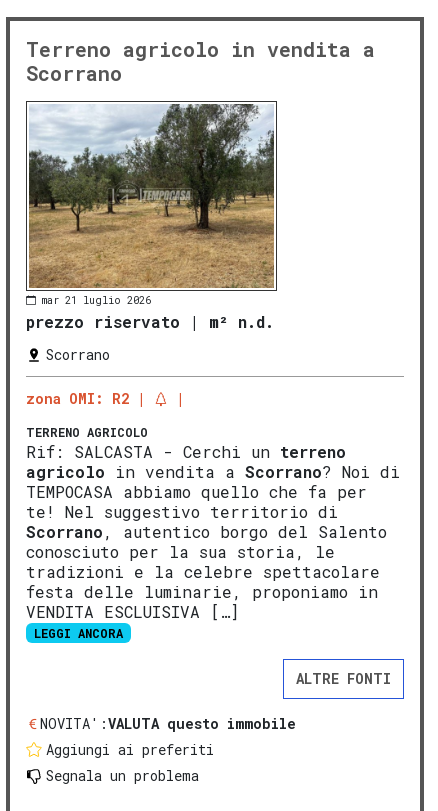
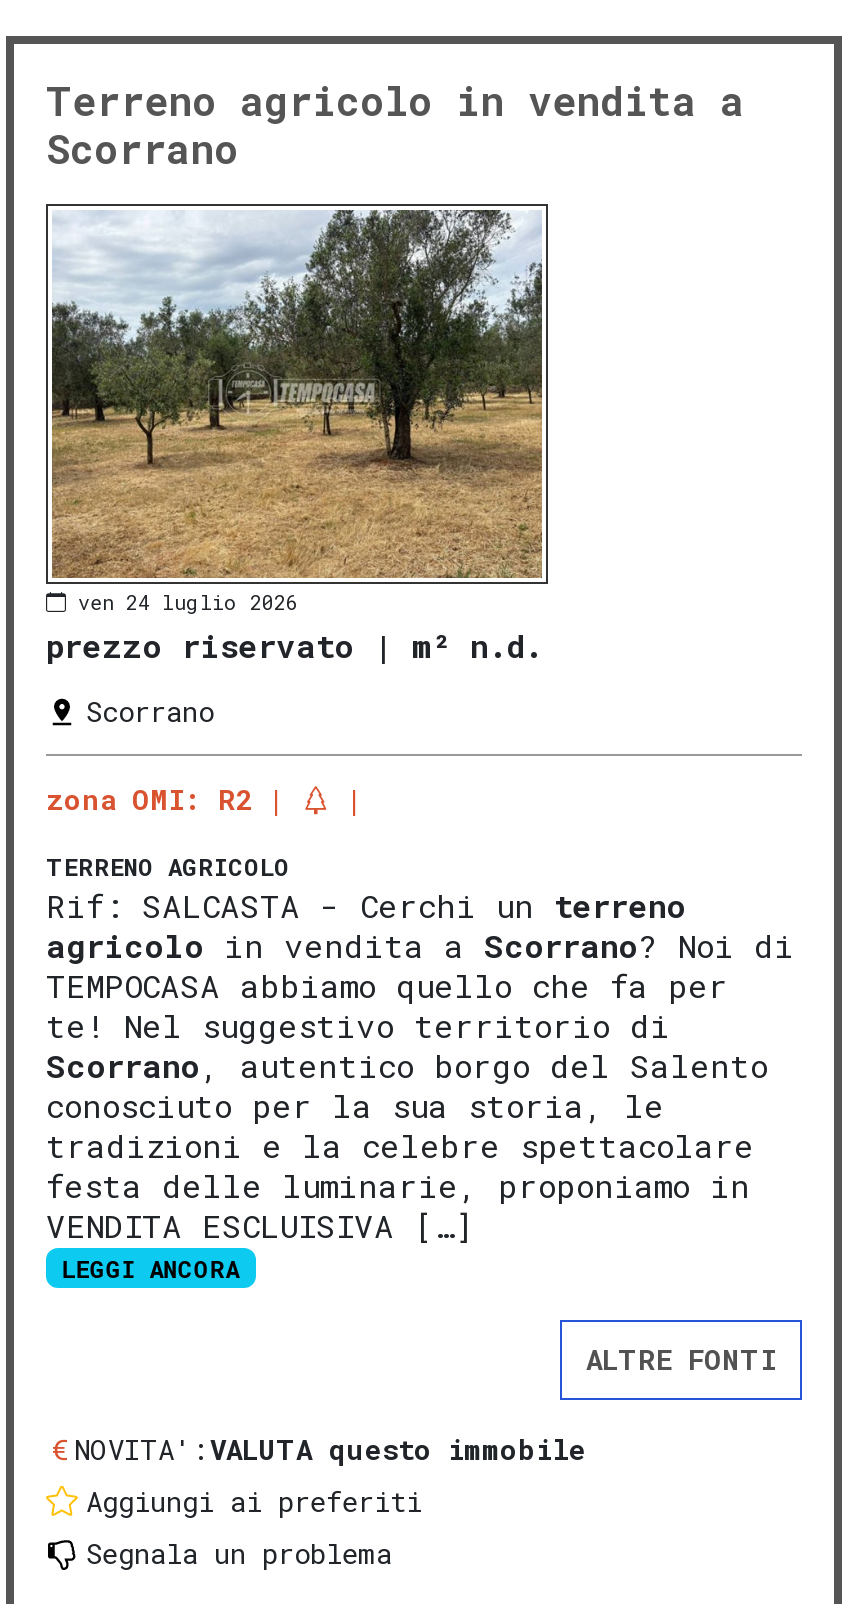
[42,294,151,307] mar 21 luglio 2026 -> [78,589,298,615] ven 24 luglio 2026

